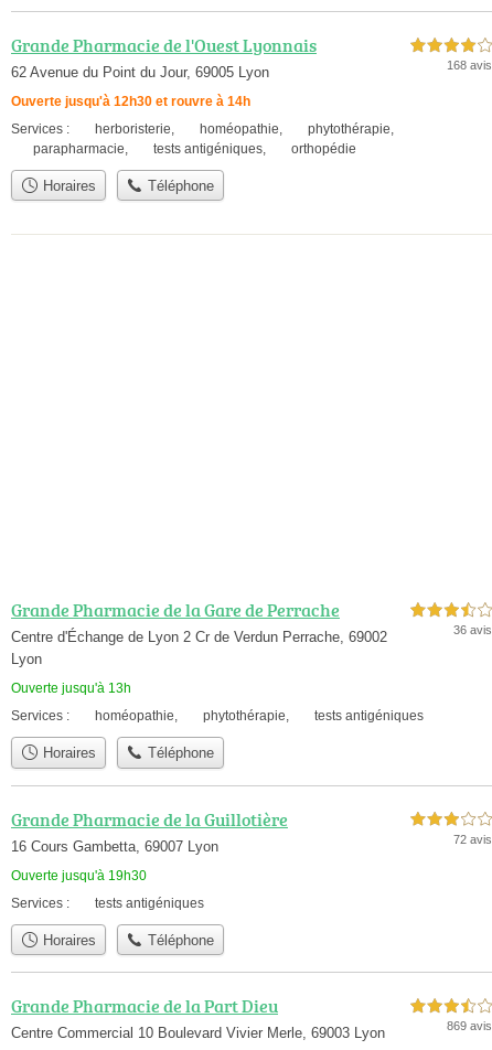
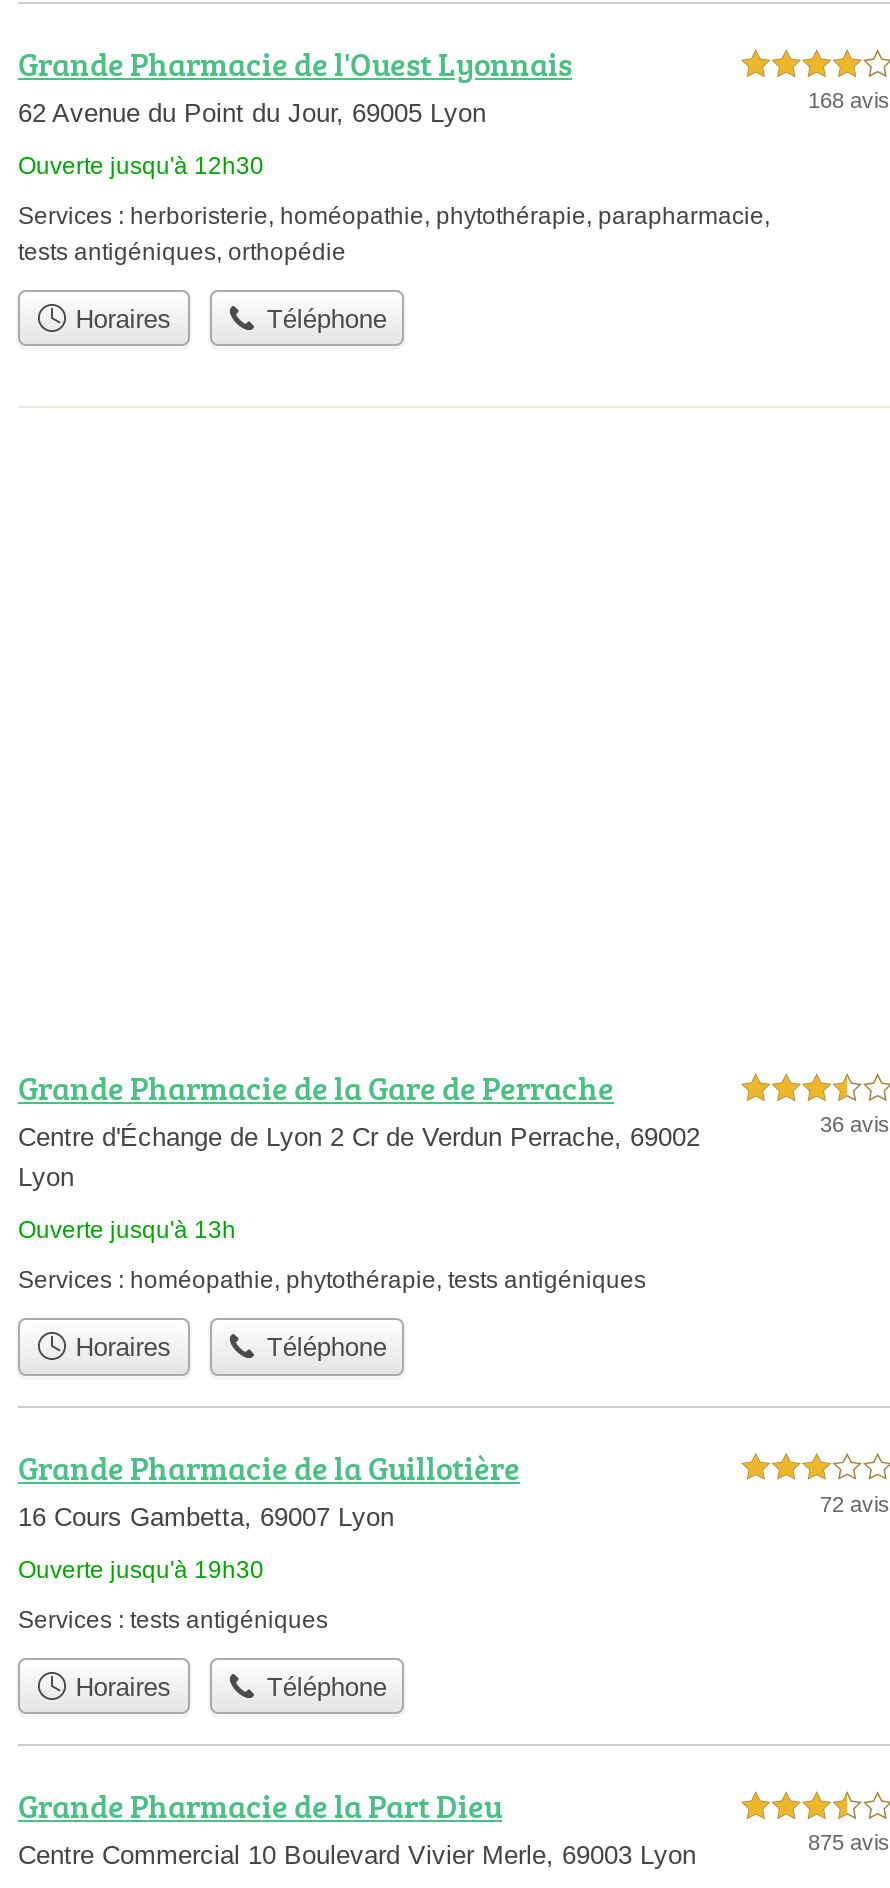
[11,94,250,109] Ouverte jusqu'à 12h30 et rouvre à 14h -> [18,152,264,180] Ouverte jusqu'à 12h30
[447,1019,492,1032] 869 avis -> [808,1830,890,1854] 875 avis

